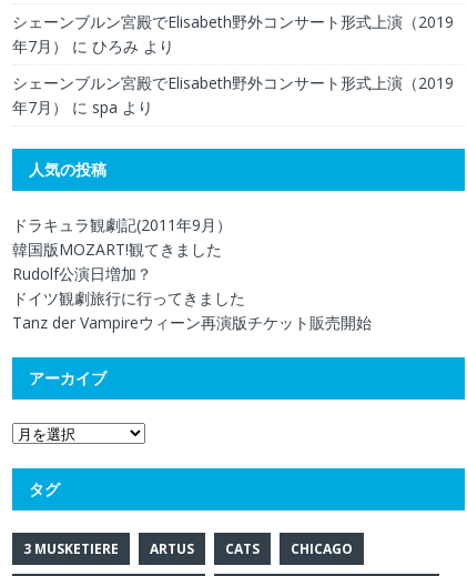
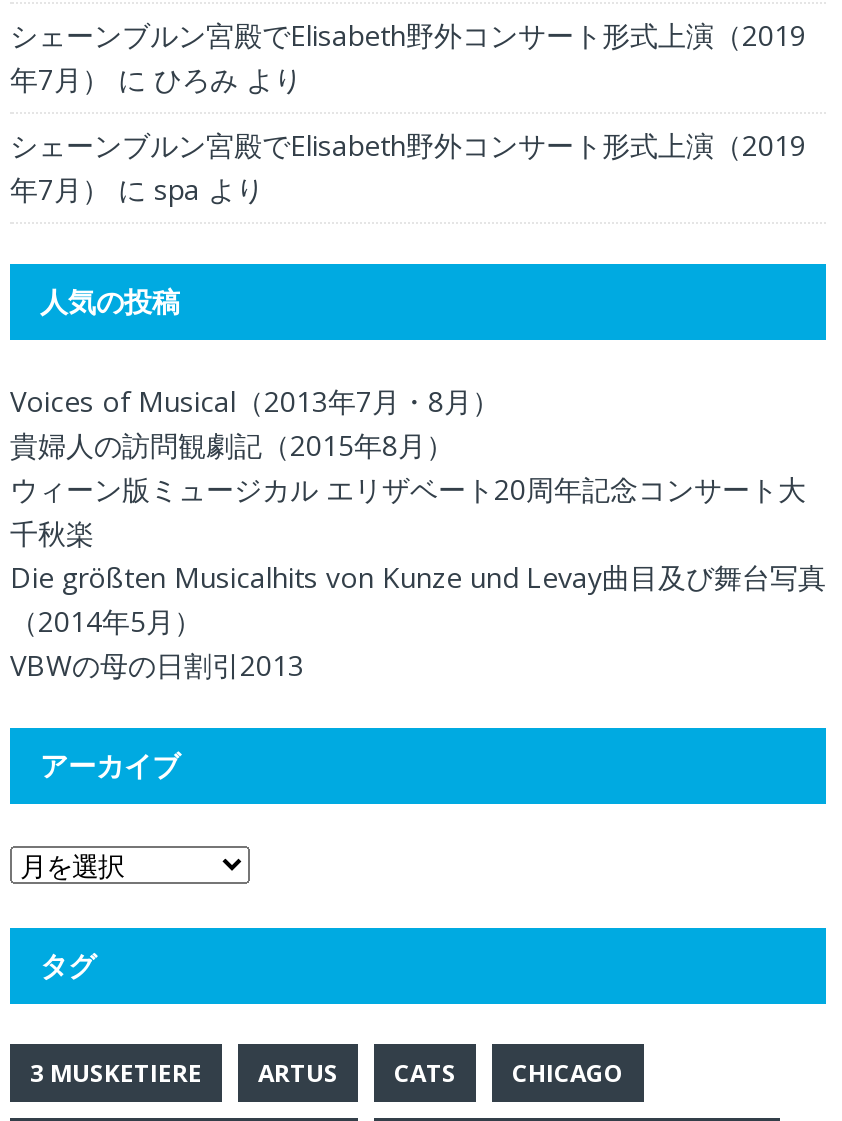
[12,215,372,333] ドラキュラ観劇記(2011年9月） | 韓国版MOZART!観てきました | Rudolf公演日増加？ | ドイツ観劇旅行に行ってきました | Tanz der Vampireウィーン再演版チケット販売開始 -> [10,383,826,685] Voices of Musical（2013年7月・8月） | 貴婦人の訪問観劇記（2015年8月） | ウィーン版ミュージカル エリザベート20周年記念コンサート大 | 千秋楽 | Die größten Musicalhits von Kunze und Levay曲目及び舞台写真 | （2014年5月） | VBWの母の日割引2013

